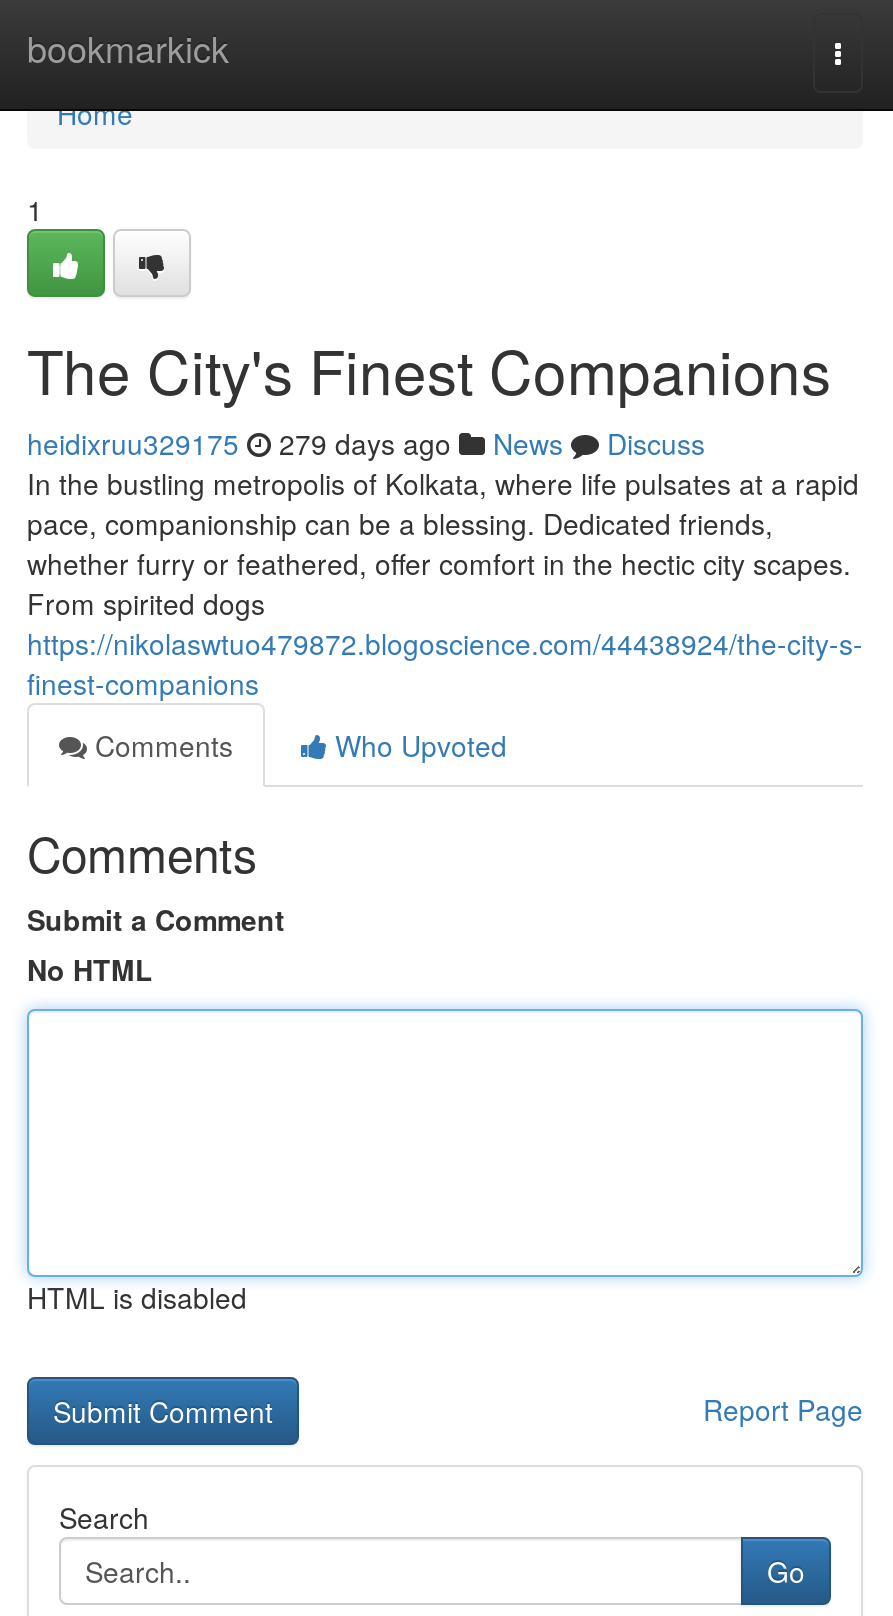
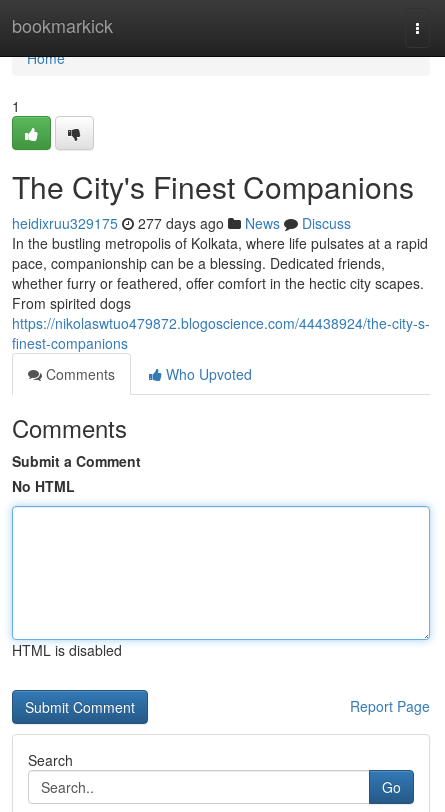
[27,423,705,463] heidixruu329175 279 days ago News Discuss -> [12,213,351,233] heidixruu329175 277 days ago News Discuss

